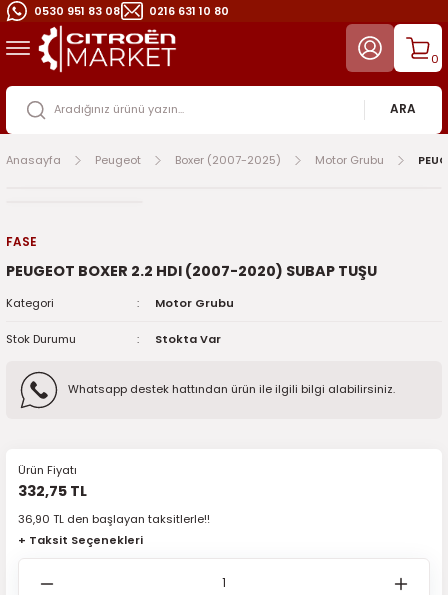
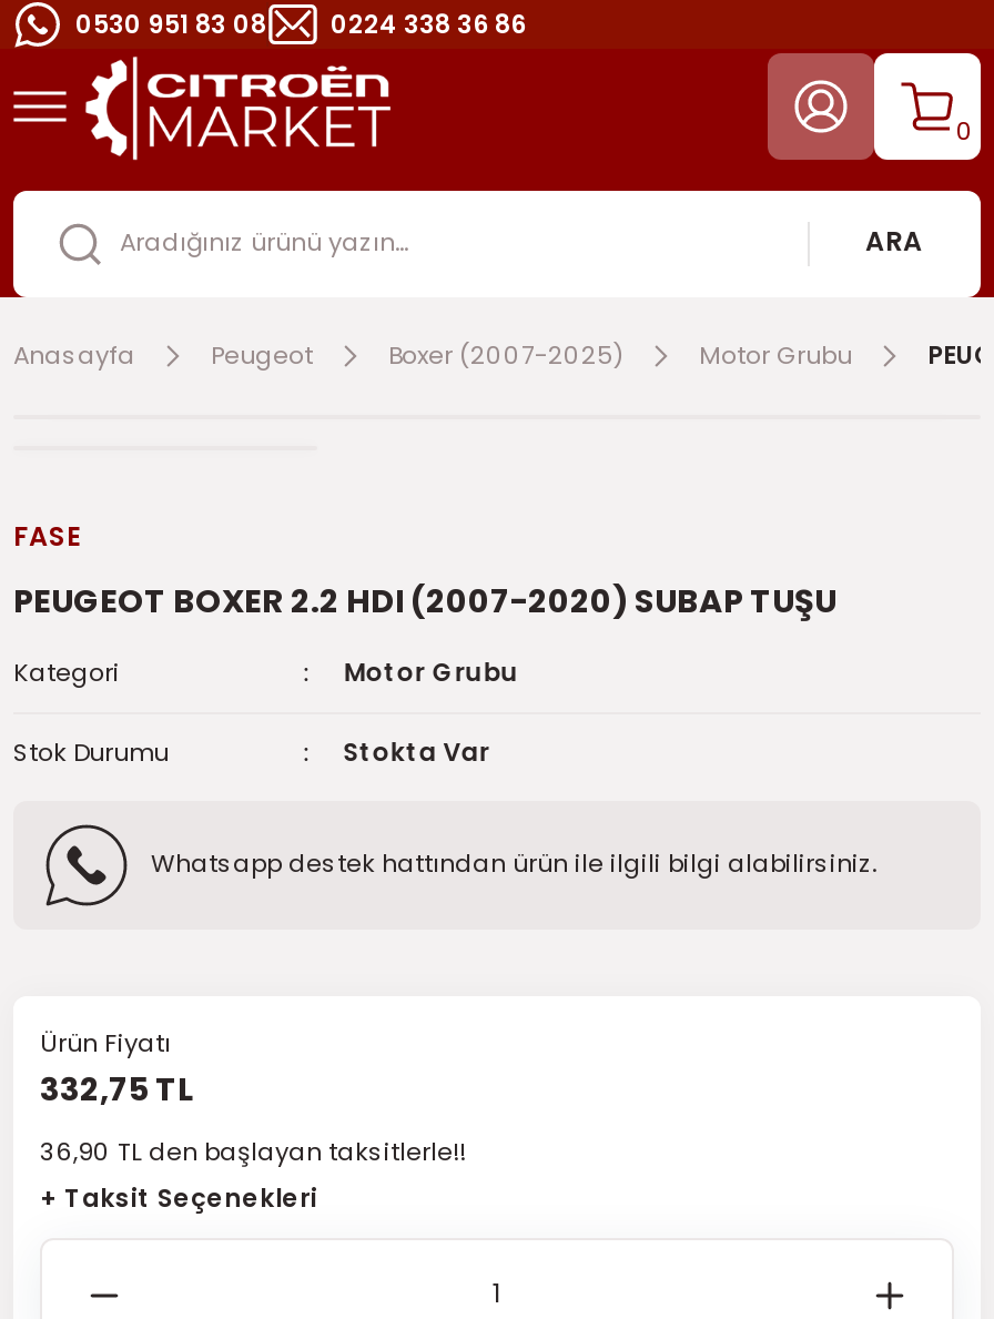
[34,2,229,18] 0530 951 83 08 0216 631 10 80 -> [75,6,526,41] 0530 951 83 08 0224 338 36 86

